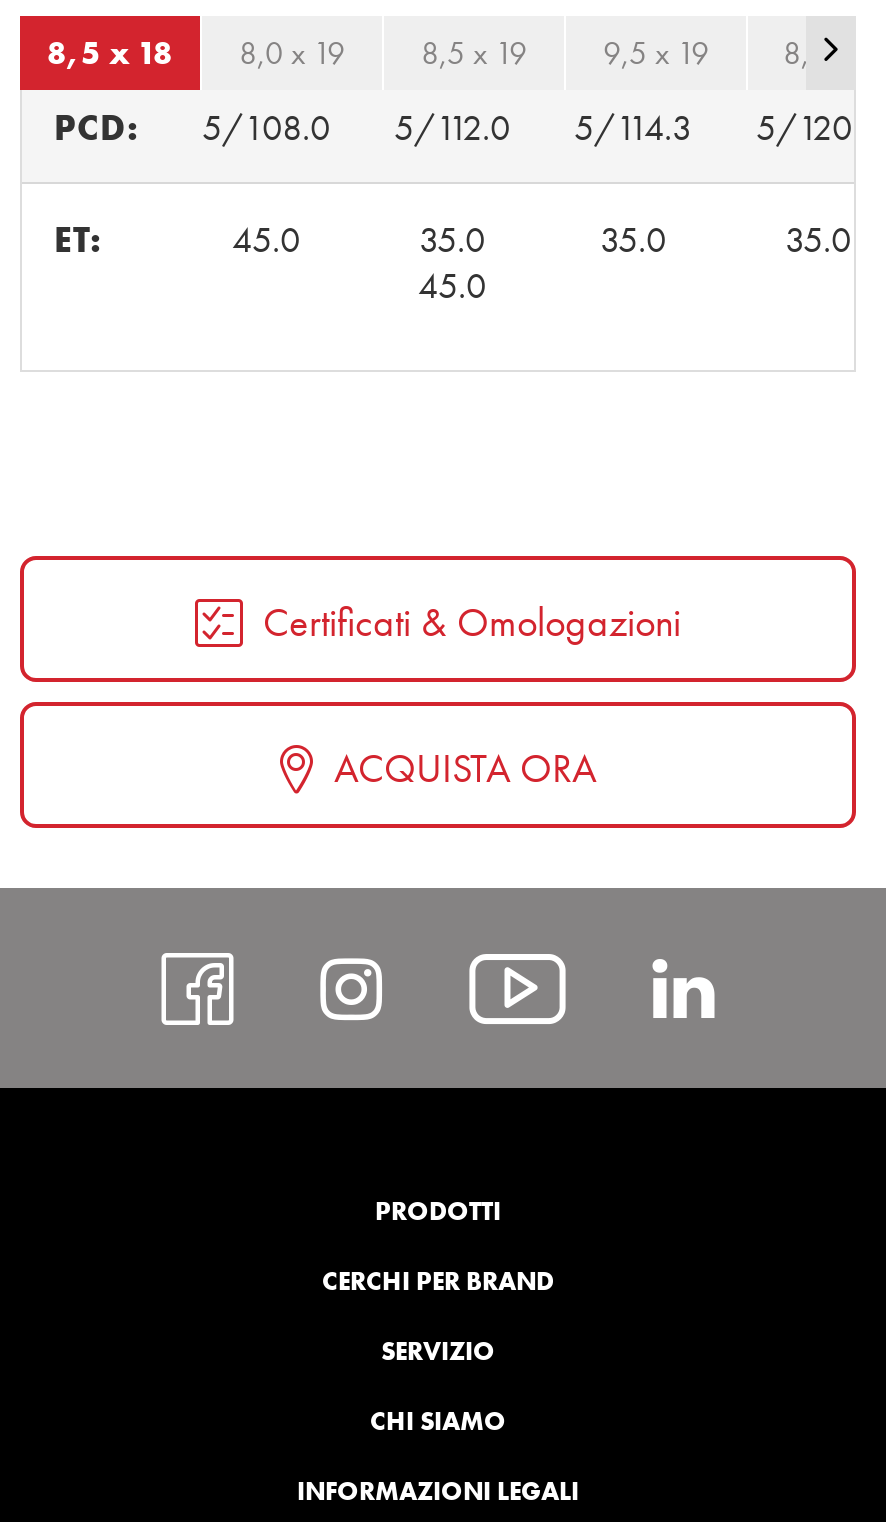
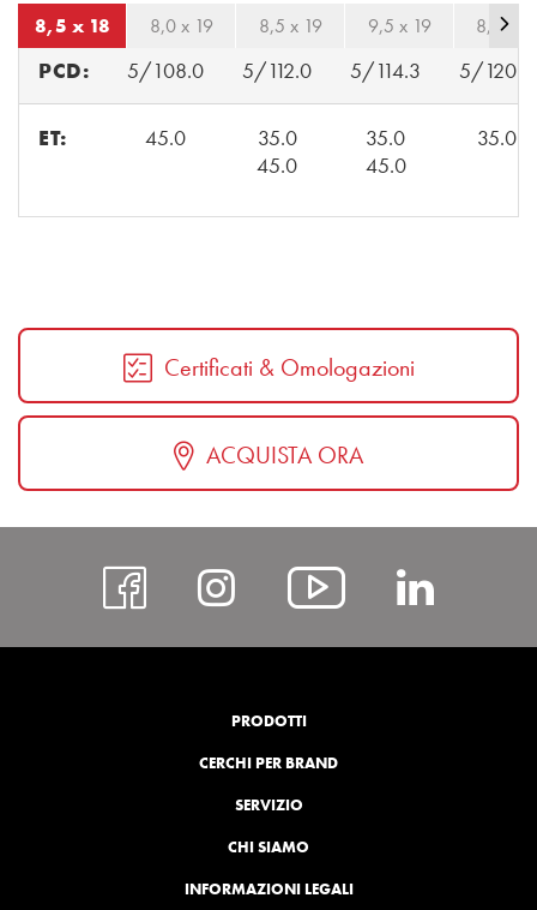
none -> [365,151,406,178] 45.0

